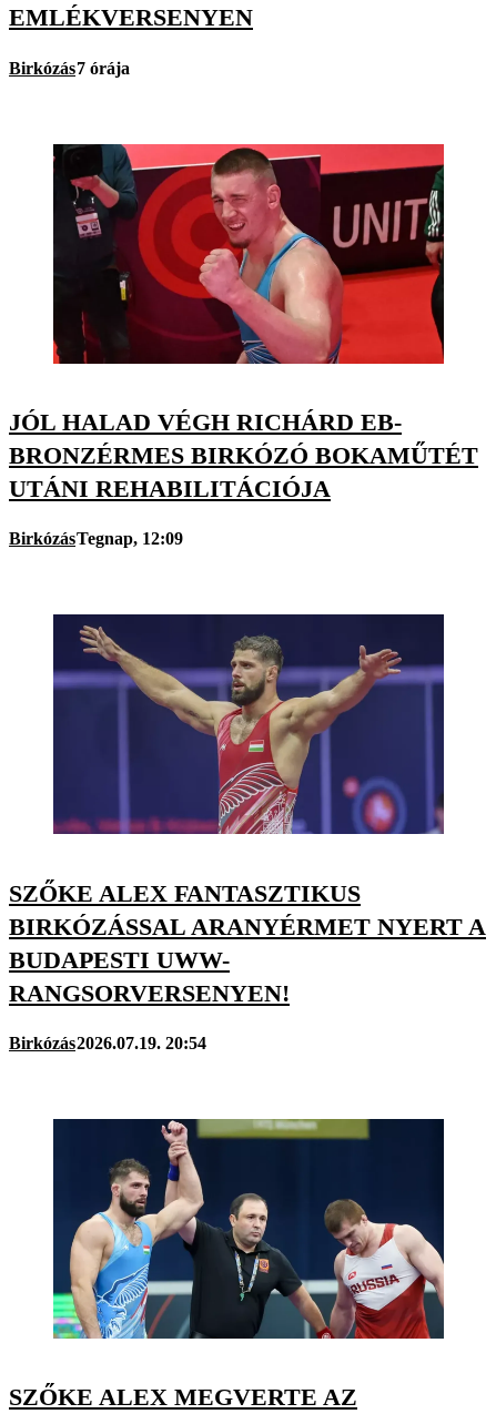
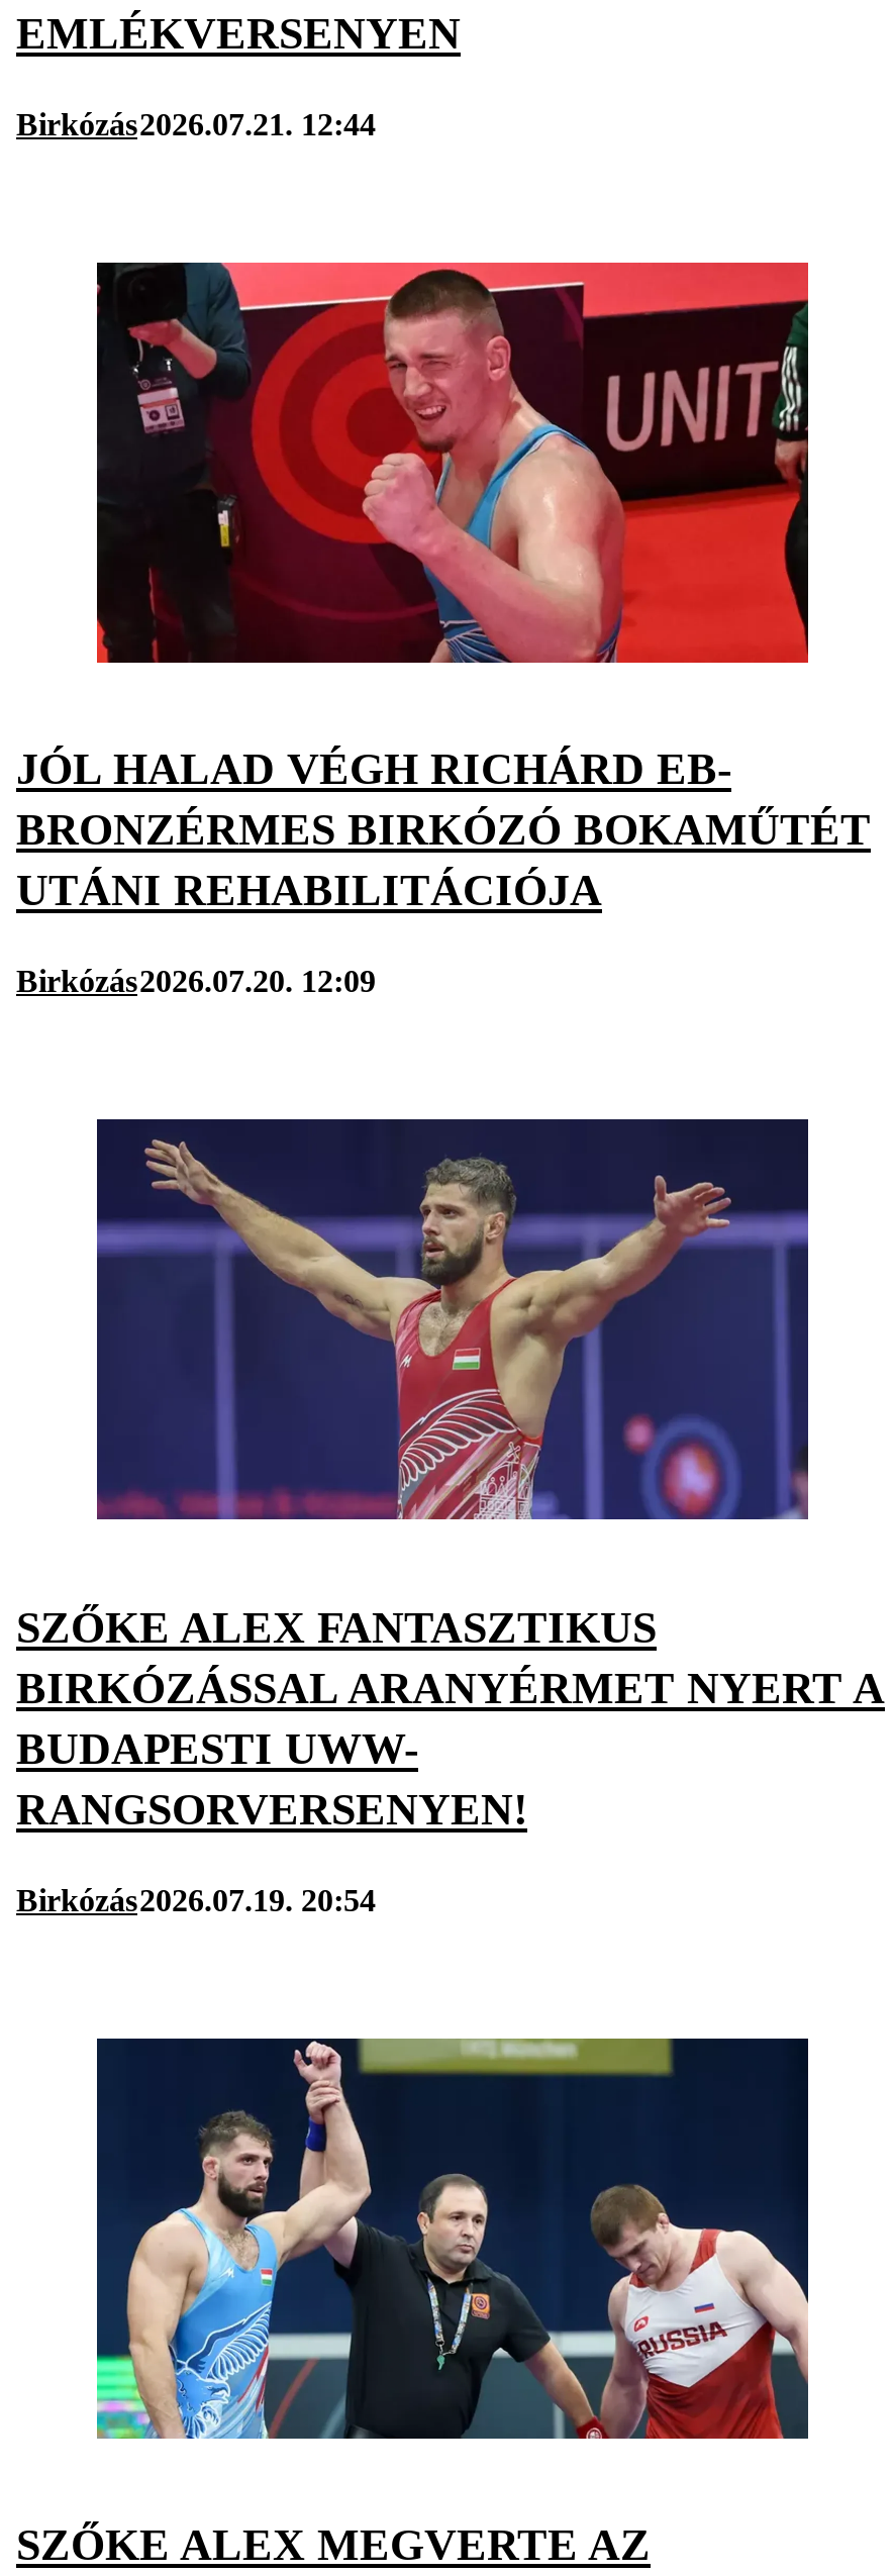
[9,58,130,77] Birkózás7 órája -> [16,106,376,141] Birkózás2026.07.21. 12:44
[9,529,183,548] BirkózásTegnap, 12:09 -> [16,964,376,998] Birkózás2026.07.20. 12:09

